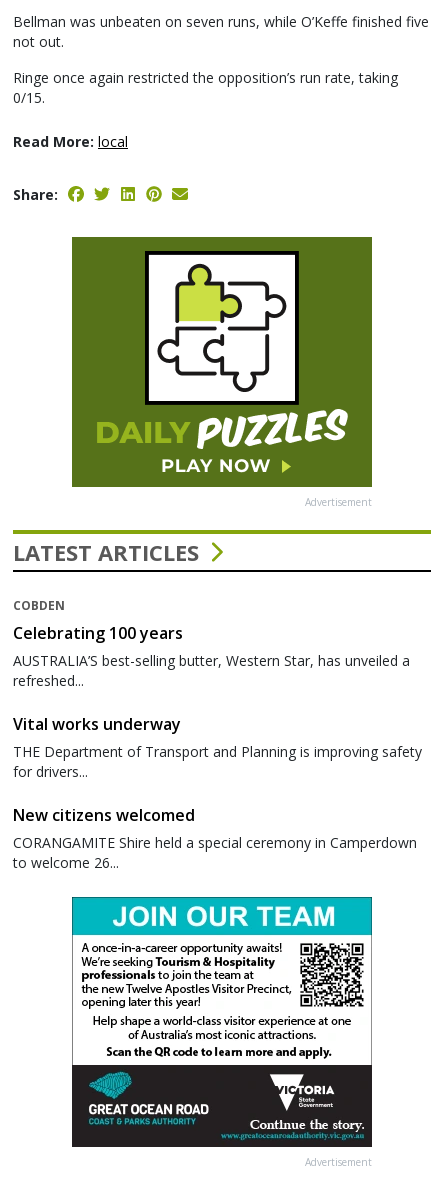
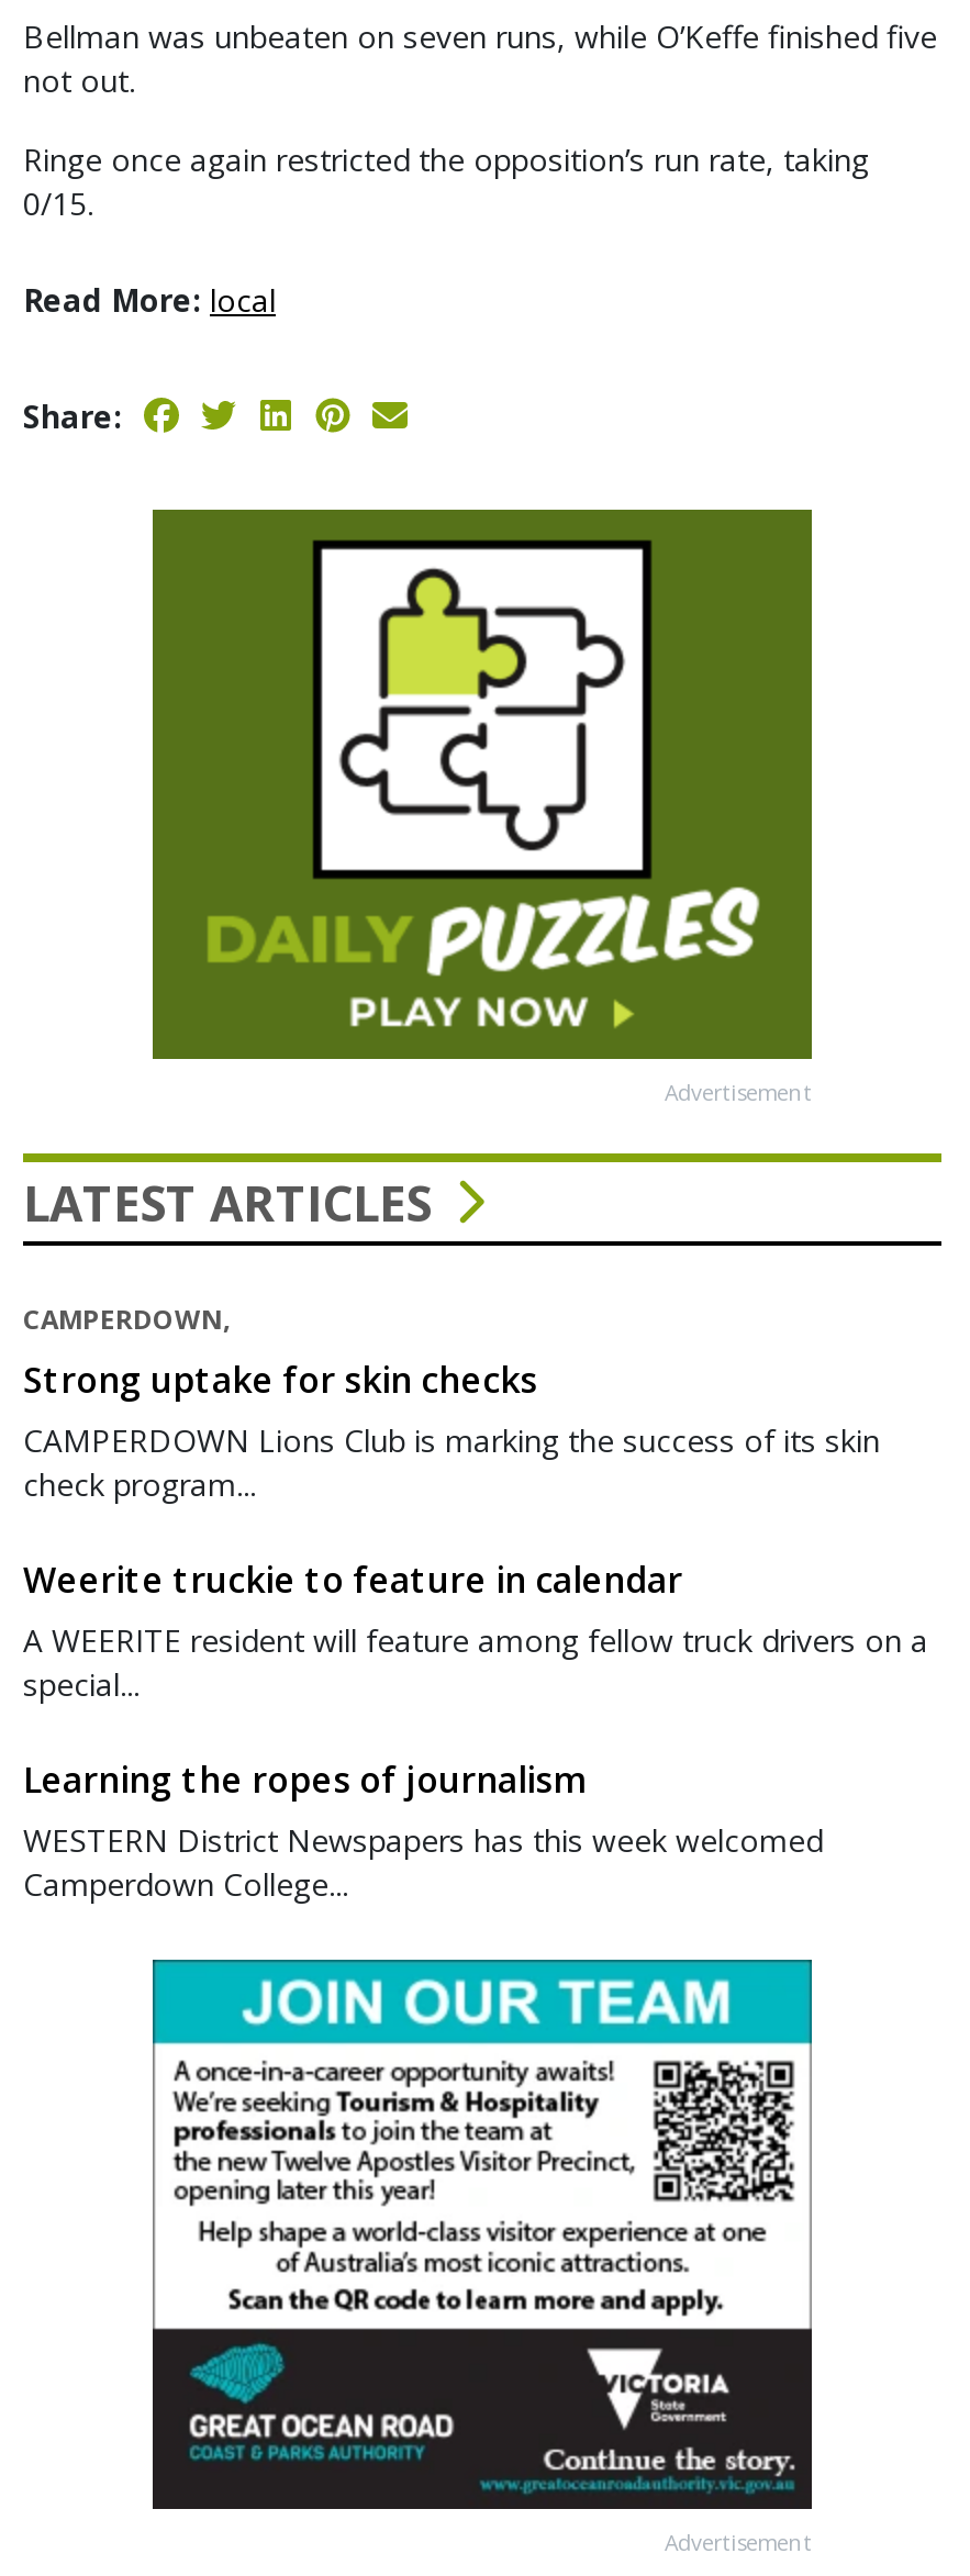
[13,597,410,690] COBDEN | Celebrating 100 years | AUSTRALIA’S best-selling butter, Western Star, has unveiled a | refreshed... -> [23,1300,880,1504] CAMPERDOWN, | Strong uptake for skin checks | CAMPERDOWN Lions Club is marking the success of its skin | check program...
[13,713,422,781] Vital works underway | THE Department of Transport and Planning is improving safety | for drivers... -> [23,1555,928,1704] Weerite truckie to feature in calendar | A WEERITE resident will feature among fellow truck drivers on a | special...
[13,804,417,872] New citizens welcomed | CORANGAMITE Shire held a special ceremony in Camperdown | to welcome 26... -> [23,1755,823,1904] Learning the ropes of journalism | WESTERN District Newspapers has this week welcomed | Camperdown College...

